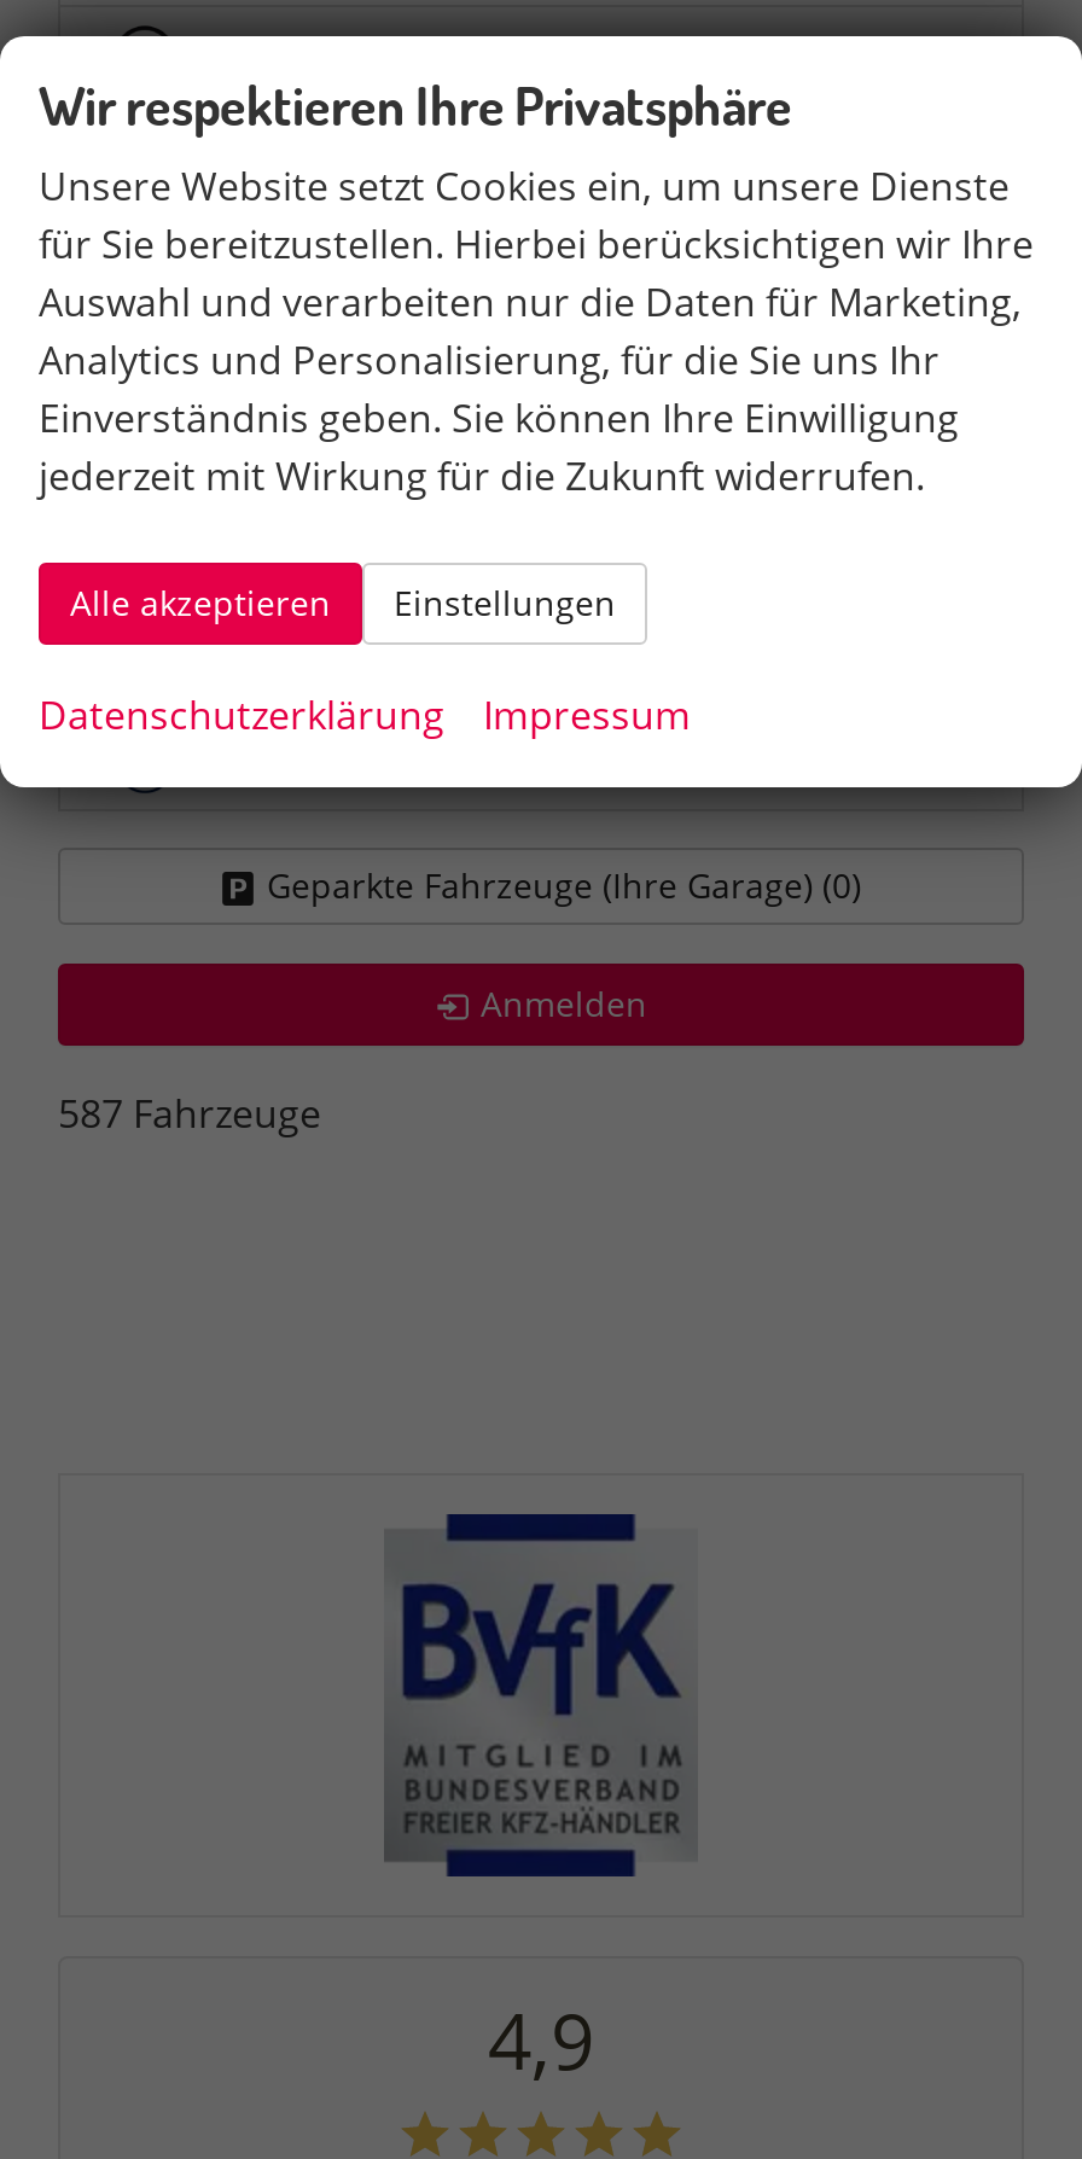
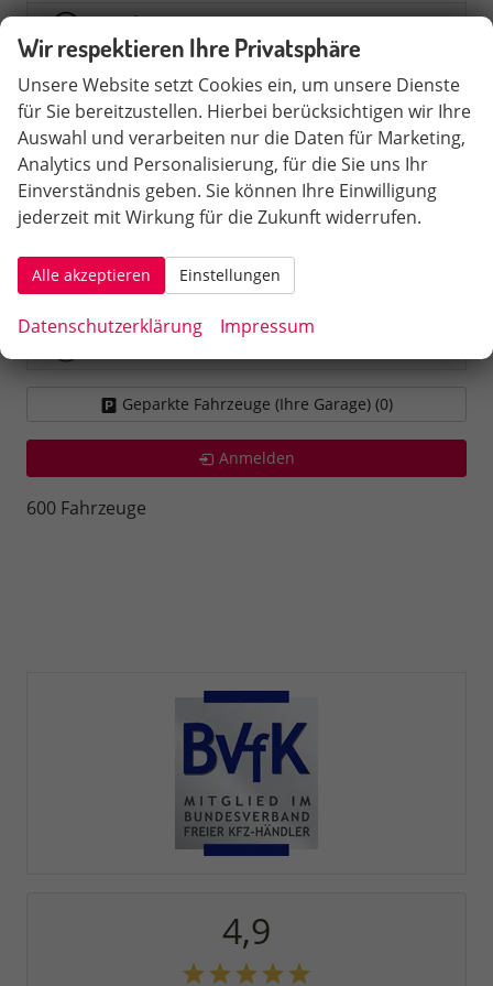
[58,1087,321,1140] 587 Fahrzeuge -> [26,496,146,520] 600 Fahrzeuge

